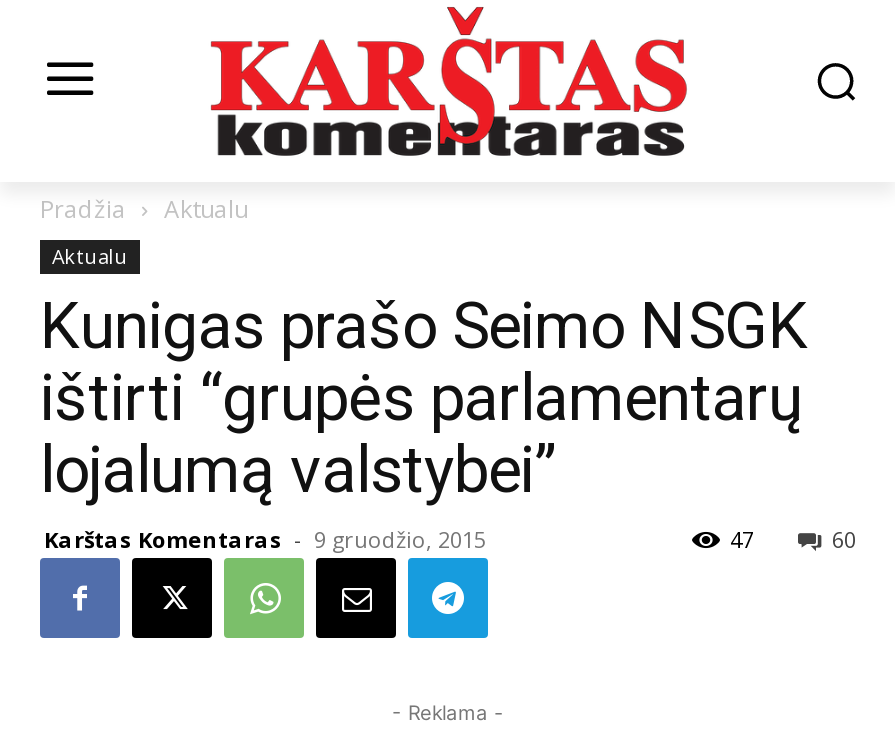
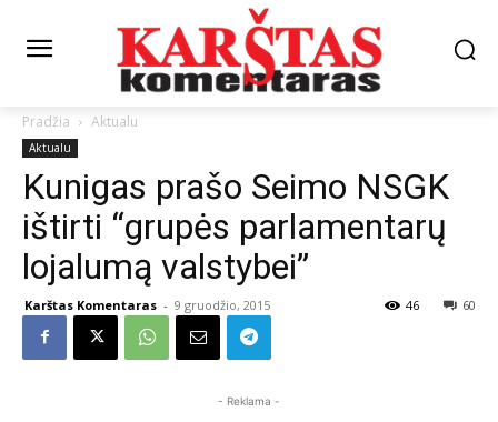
[730,525,754,555] 47 -> [406,296,419,313] 46

